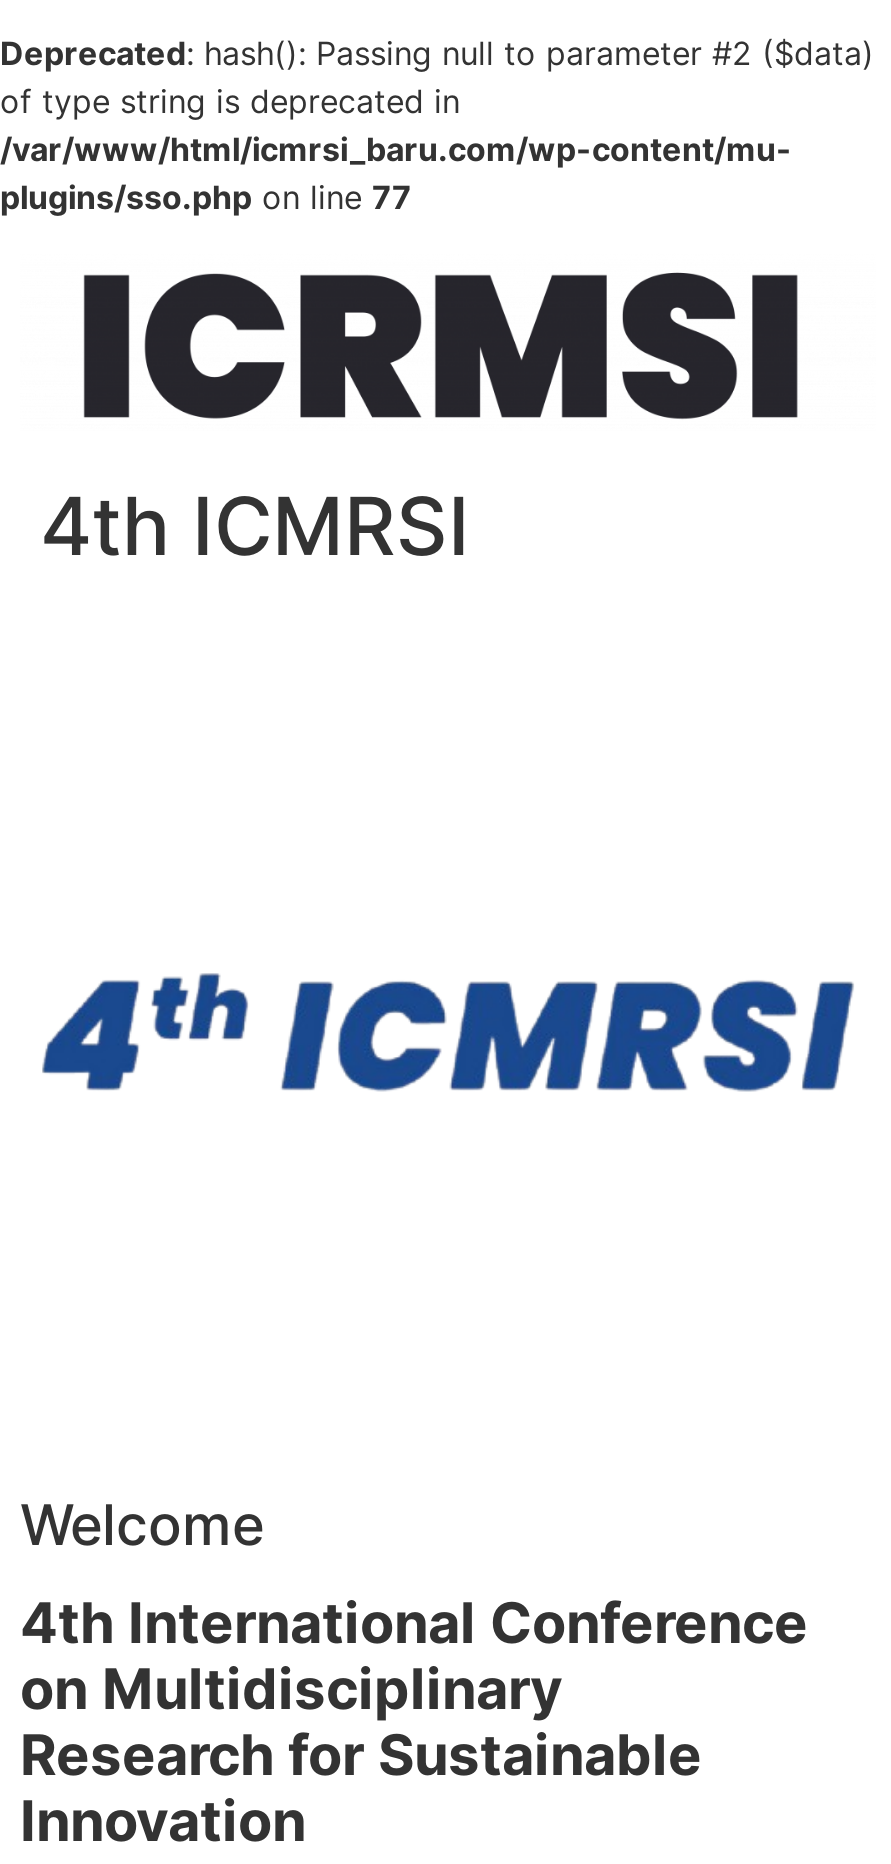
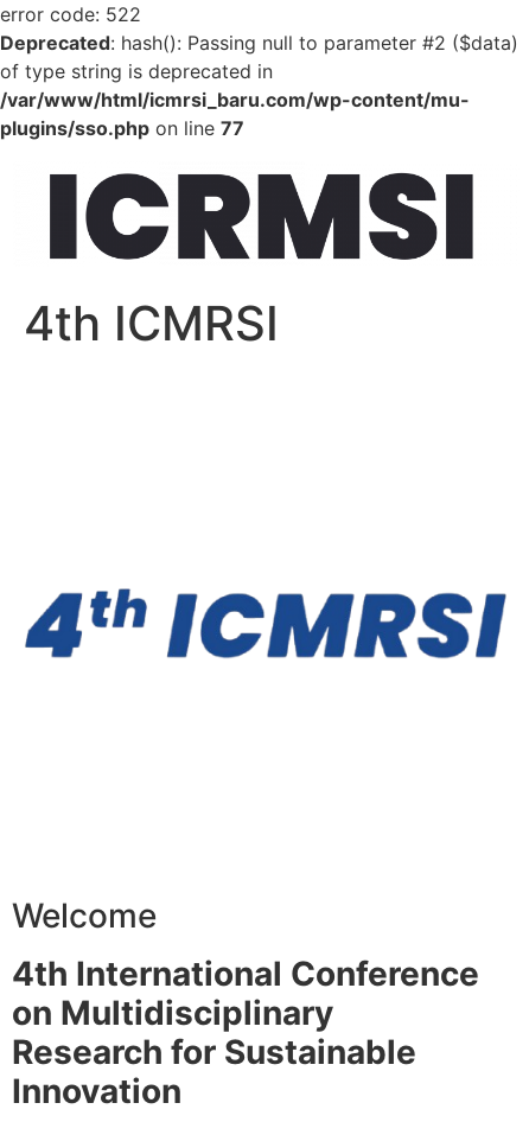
none -> [0,2,141,26] error code: 522

